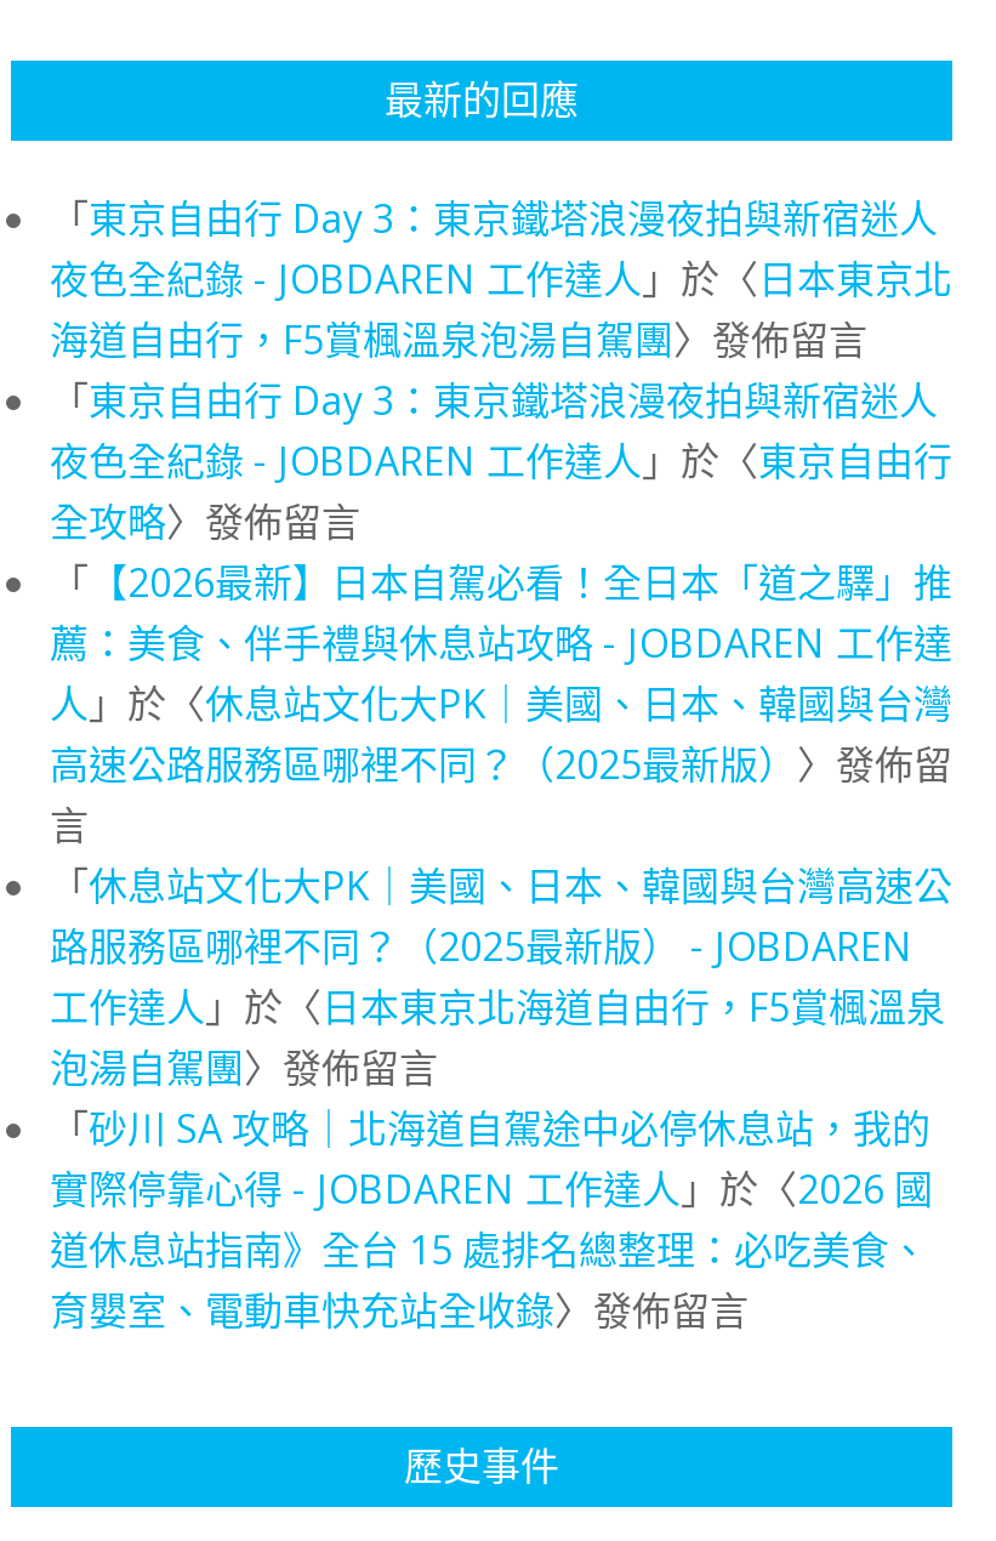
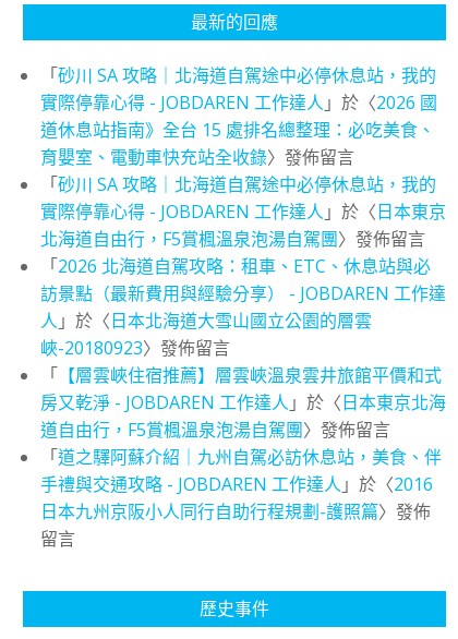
[50,192,952,1094] 「東京自由行 Day 3：東京鐵塔浪漫夜拍與新宿迷人 | 夜色全紀錄 - JOBDAREN 工作達人」於〈日本東京北 | 海道自由行，F5賞楓溫泉泡湯自駕團〉發佈留言 | 「東京自由行 Day 3：東京鐵塔浪漫夜拍與新宿迷人 | 夜色全紀錄 - JOBDAREN 工作達人」於〈東京自由行 | 全攻略〉發佈留言 | 「【2026最新】日本自駕必看！全日本「道之驛」推 | 薦：美食、伴手禮與休息站攻略 - JOBDAREN 工作達 | 人」於〈休息站文化大PK｜美國、日本、韓國與台灣 | 高速公路服務區哪裡不同？（2025最新版）〉發佈留 | 言 | 「休息站文化大PK｜美國、日本、韓國與台灣高速公 | 路服務區哪裡不同？（2025最新版） - JOBDAREN | 工作達人」於〈日本東京北海道自由行，F5賞楓溫泉 | 泡湯自駕團〉發佈留言 -> none
moved [50,1102,933,1337] -> [40,63,437,169]: 「砂川 SA 攻略｜北海道自駕途中必停休息站，我的 | 實際停靠心得 - JOBDAREN 工作達人」於〈2026 國 | 道休息站指南》全台 15 處排名總整理：必吃美食、 | 育嬰室、電動車快充站全收錄〉發佈留言
none -> [40,172,446,551] 「砂川 SA 攻略｜北海道自駕途中必停休息站，我的 | 實際停靠心得 - JOBDAREN 工作達人」於〈日本東京 | 北海道自由行，F5賞楓溫泉泡湯自駕團〉發佈留言 | 「2026 北海道自駕攻略：租車、ETC、休息站與必 | 訪景點（最新費用與經驗分享） - JOBDAREN 工作達 | 人」於〈日本北海道大雪山國立公園的層雲 | 峽-20180923〉發佈留言 | 「【層雲峽住宿推薦】層雲峽溫泉雲井旅館平價和式 | 房又乾淨 - JOBDAREN 工作達人」於〈日本東京北海 | 道自由行，F5賞楓溫泉泡湯自駕團〉發佈留言 | 「道之驛阿蘇介紹｜九州自駕必訪休息站，美食、伴 | 手禮與交通攻略 - JOBDAREN 工作達人」於〈2016 | 日本九州京阪小人同行自助行程規劃-護照篇〉發佈 | 留言

